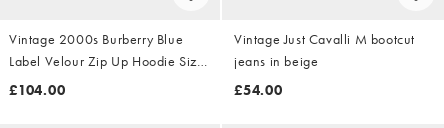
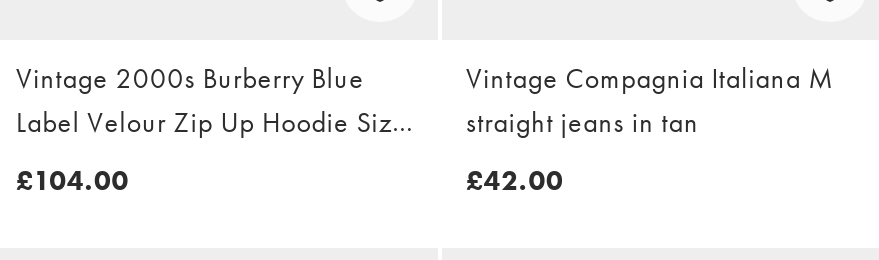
[234,29,415,69] Vintage Just Cavalli M bootcut | jeans in beige -> [466,59,834,139] Vintage Compagnia Italiana M | straight jeans in tan
[234,80,283,98] £54.00 -> [466,161,564,197] £42.00

